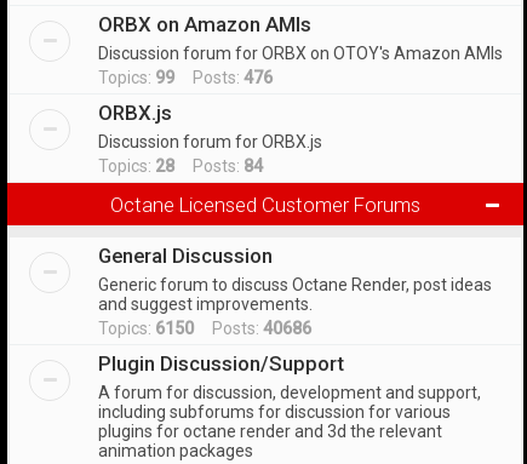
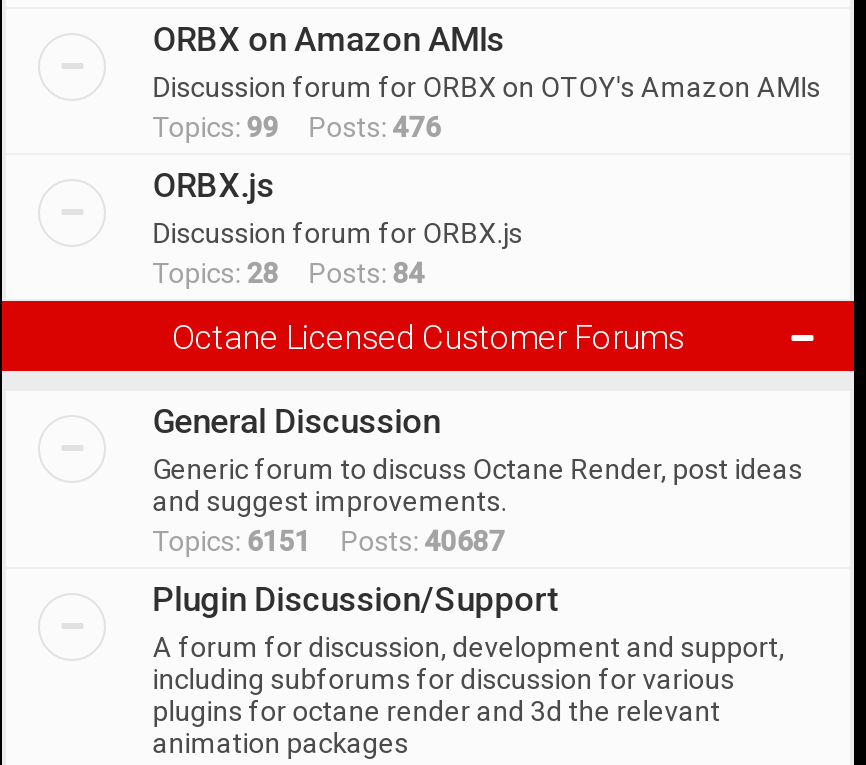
[98,319,312,338] Topics: 6150 Posts: 40686 -> [152,525,504,557] Topics: 6151 Posts: 40687

